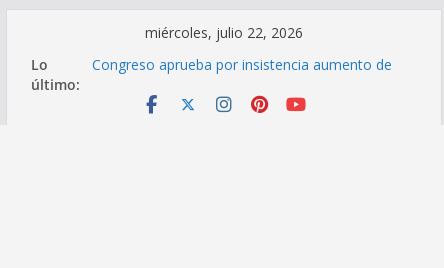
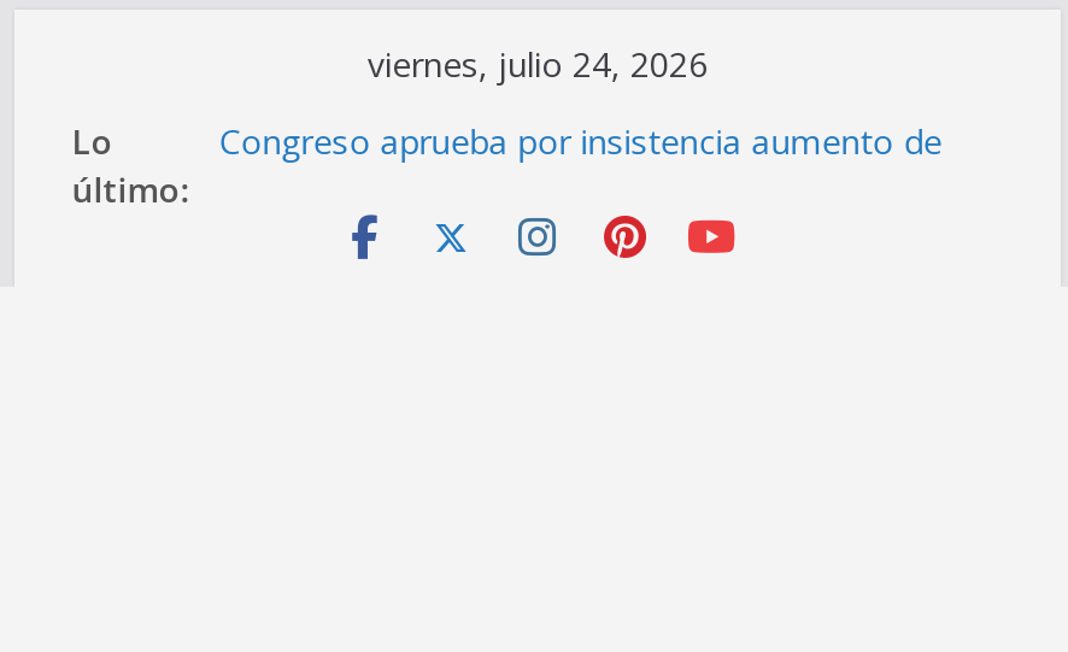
[145,23,303,42] miércoles, julio 22, 2026 -> [368,41,708,87] viernes, julio 24, 2026

